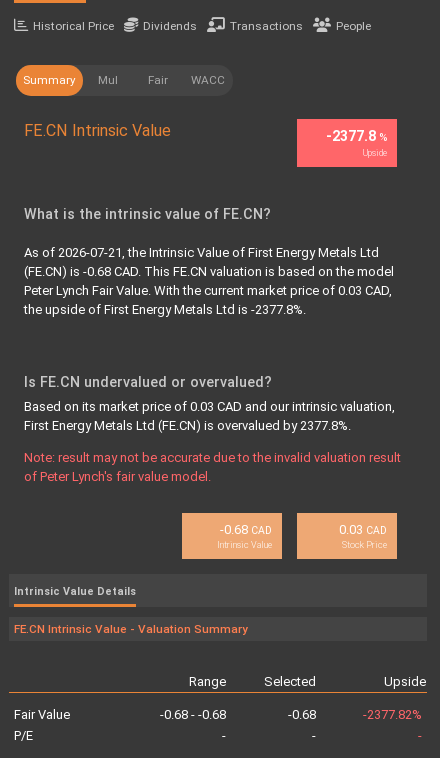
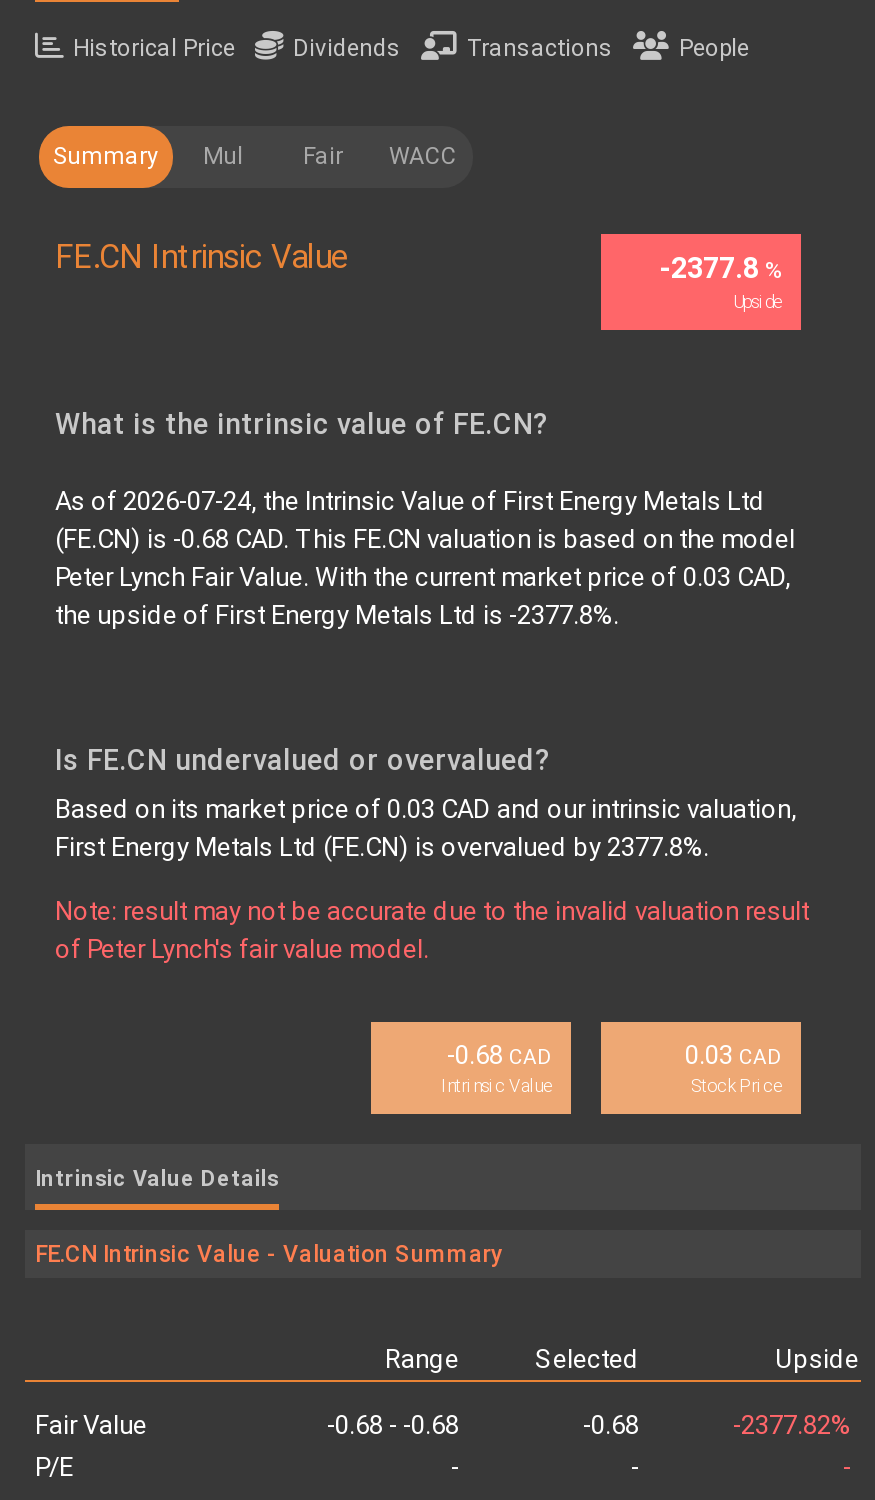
[24,245,379,260] As of 2026-07-21, the Intrinsic Value of First Energy Metals Ltd -> [55,486,765,516] As of 2026-07-24, the Intrinsic Value of First Energy Metals Ltd

